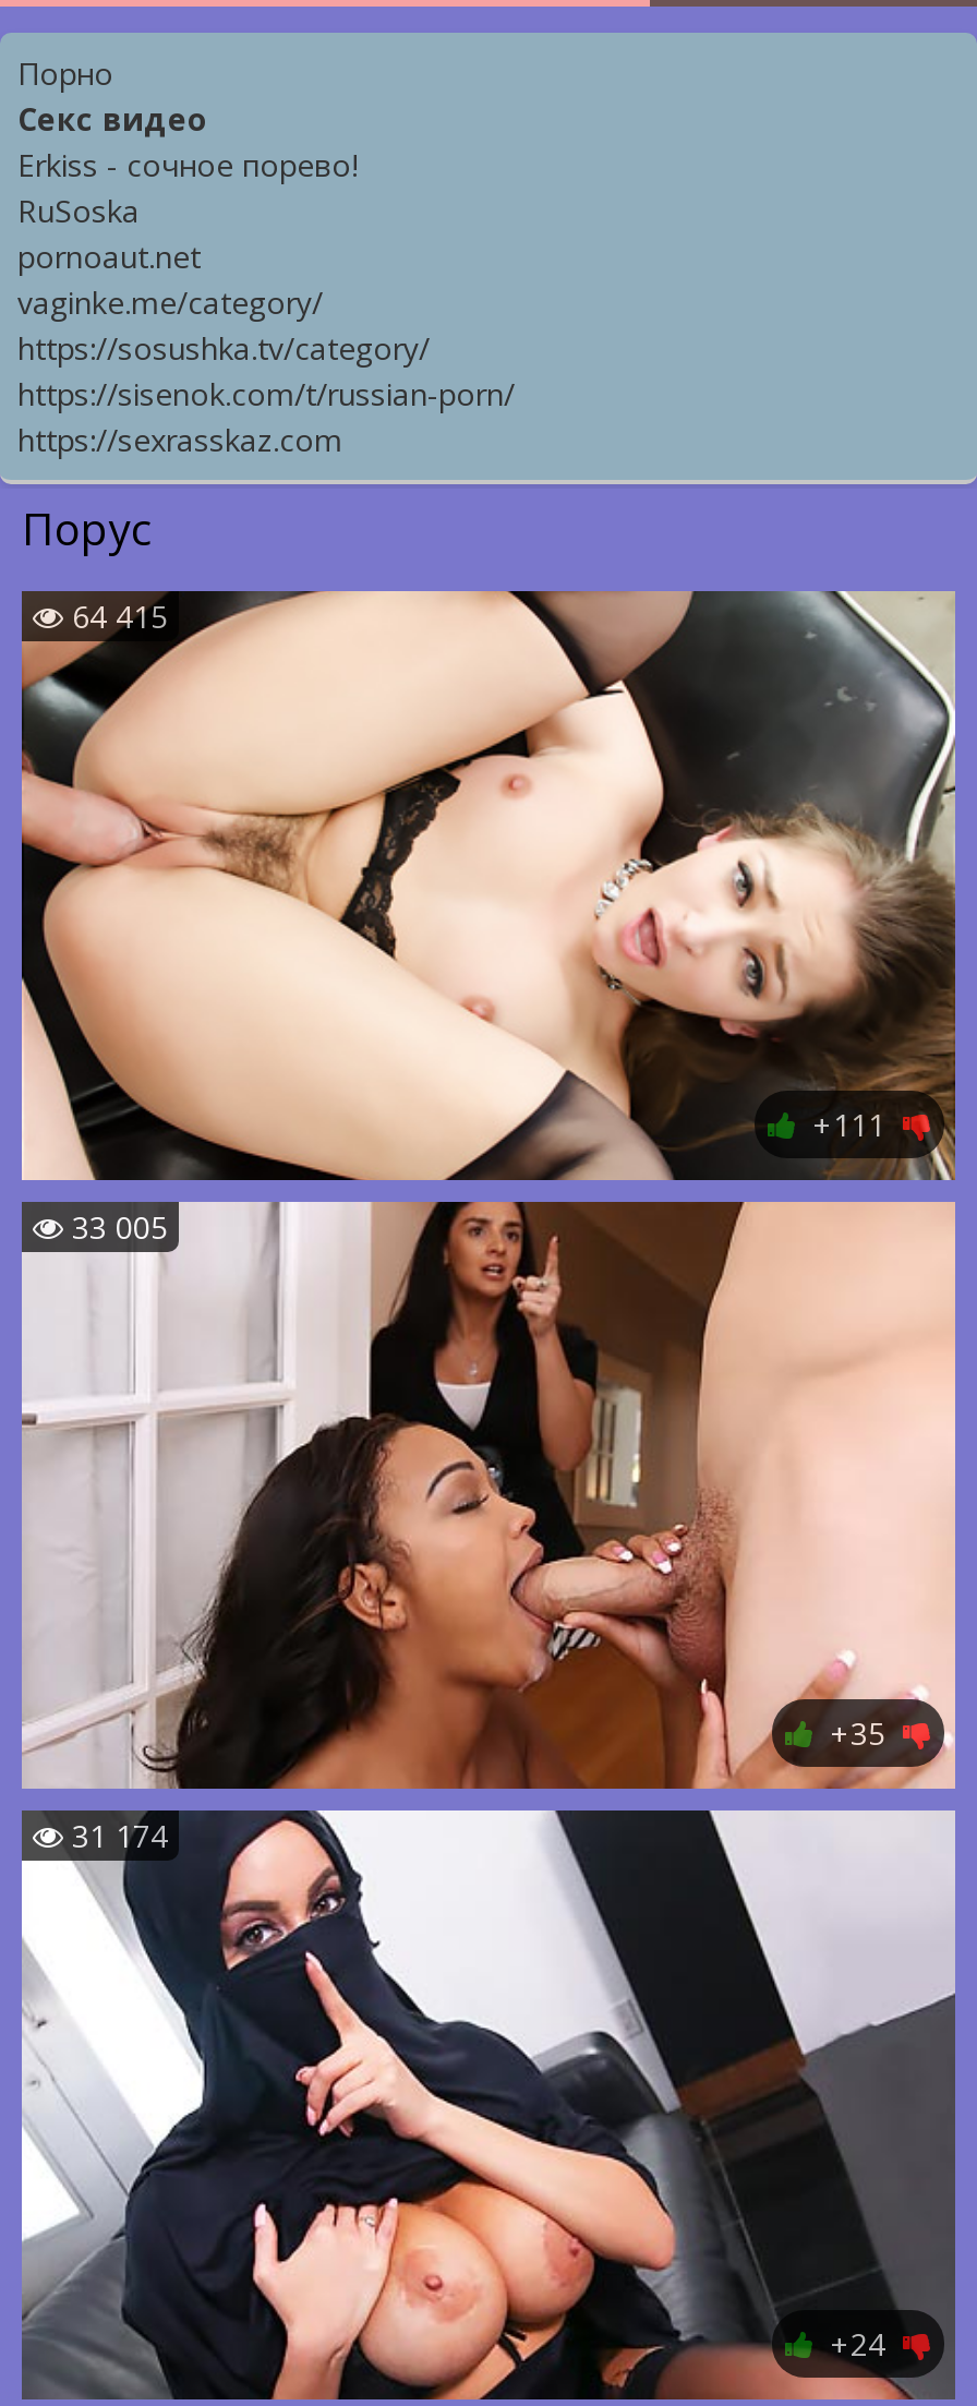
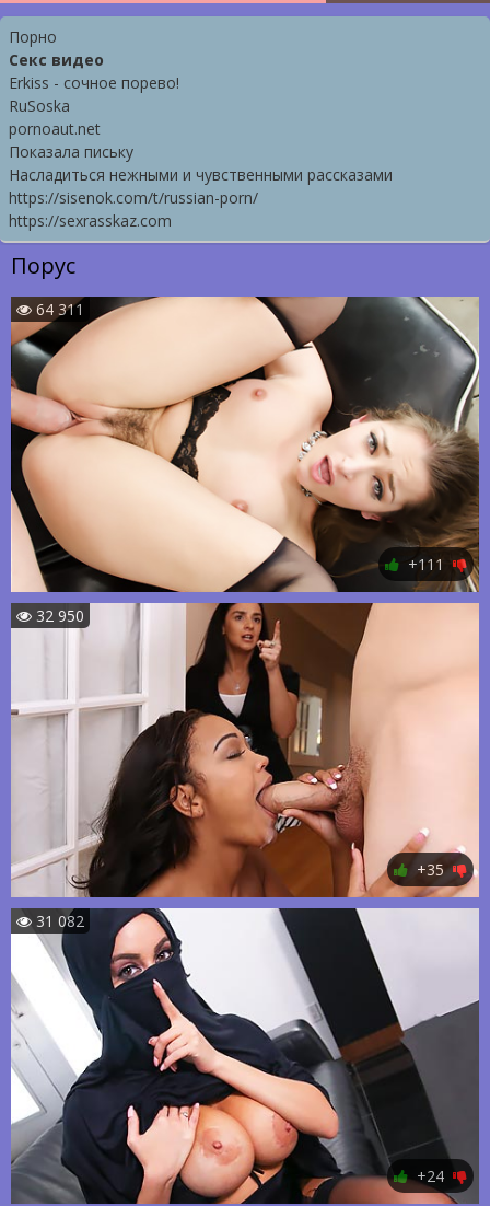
[17,281,430,369] vaginke.me/category/ | https://sosushka.tv/category/ -> [9,141,393,185] Показала письку | Насладиться нежными и чувственными рассказами
[63,596,168,637] 64 415 -> [32,299,84,320] 64 311
[63,1205,168,1247] 33 005 -> [32,605,84,626] 32 950
[63,1815,168,1857] 31 174 -> [32,911,84,932] 31 082

